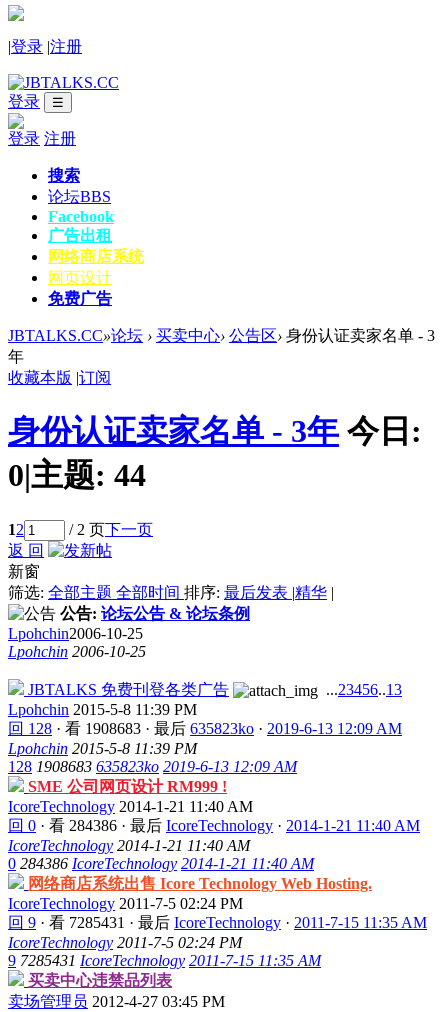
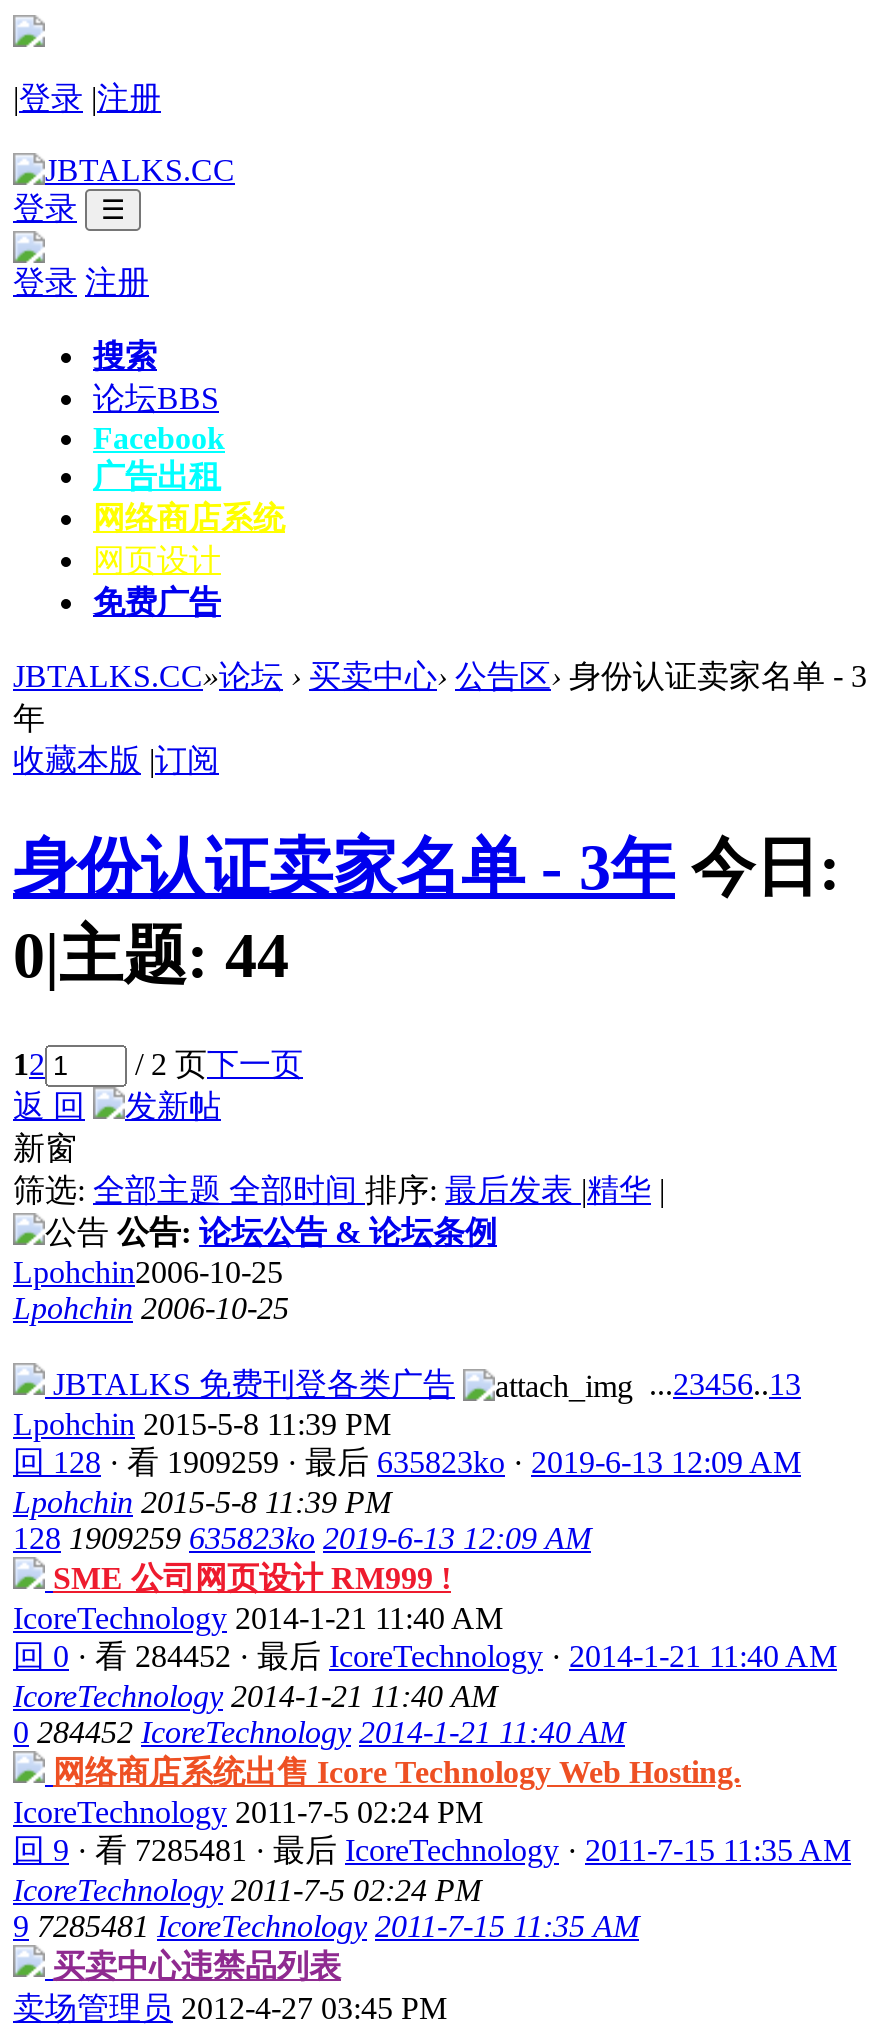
[8,720,402,737] 回 128 · 看 1908683 · 最后635823ko · 2019-6-13 12:09 AM -> [13,1445,801,1479] 回 128 · 看 1909259 · 最后635823ko · 2019-6-13 12:09 AM
[8,758,297,775] 128 1908683 635823ko 2019-6-13 12:09 AM -> [13,1521,591,1555] 128 1909259 635823ko 2019-6-13 12:09 AM
[8,817,420,834] 回 0 · 看 284386 · 最后IcoreTechnology · 2014-1-21 11:40 AM -> [13,1639,837,1673] 回 0 · 看 284452 · 最后IcoreTechnology · 2014-1-21 11:40 AM
[8,855,314,872] 0 284386 IcoreTechnology 2014-1-21 11:40 AM -> [13,1715,625,1749] 0 284452 IcoreTechnology 2014-1-21 11:40 AM
[8,914,427,931] 回 9 · 看 7285431 · 最后IcoreTechnology · 2011-7-15 11:35 AM -> [13,1833,851,1867] 回 9 · 看 7285481 · 最后IcoreTechnology · 2011-7-15 11:35 AM
[8,952,321,969] 9 7285431 IcoreTechnology 2011-7-15 11:35 AM -> [13,1909,639,1943] 9 7285481 IcoreTechnology 2011-7-15 11:35 AM

